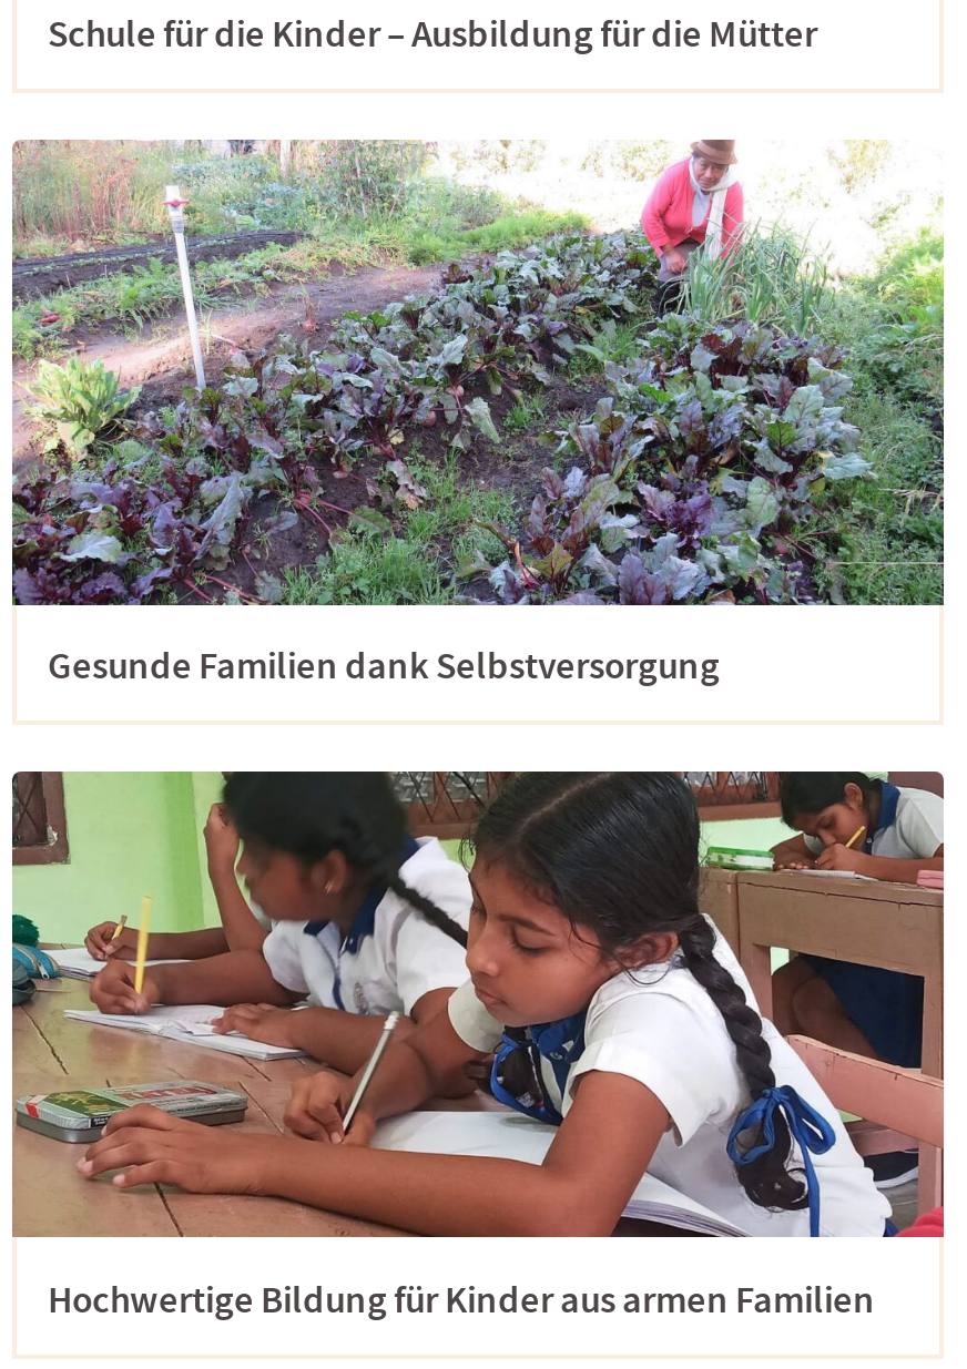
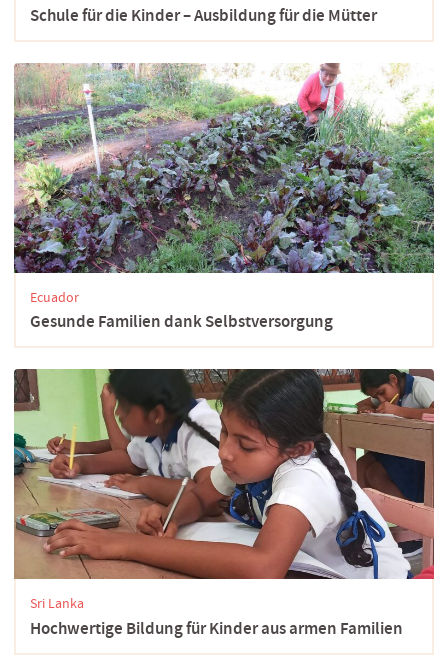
none -> [30,287,79,305] Ecuador
none -> [30,594,84,612] Sri Lanka

